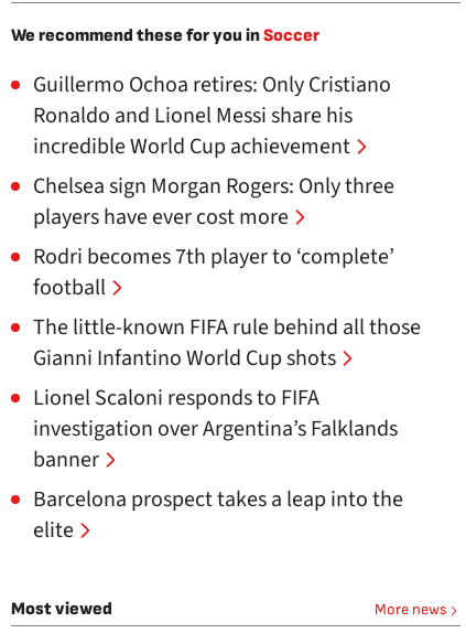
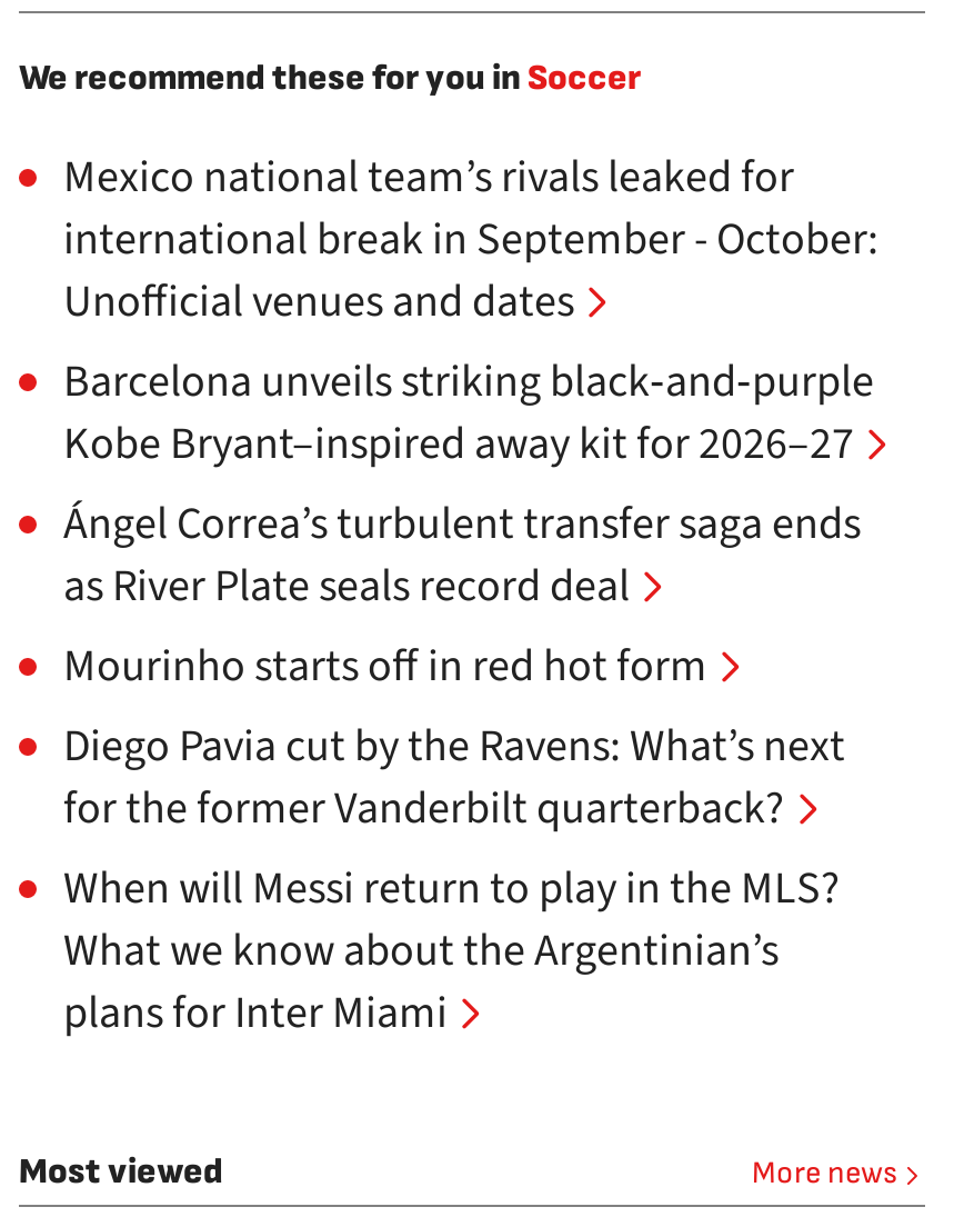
[33,69,421,546] Guillermo Ochoa retires: Only Cristiano | Ronaldo and Lionel Messi share his | incredible World Cup achievement | Chelsea sign Morgan Rogers: Only three | players have ever cost more | Rodri becomes 7th player to ‘complete’ | football | The little-known FIFA rule behind all those | Gianni Infantino World Cup shots | Lionel Scaloni responds to FIFA | investigation over Argentina’s Falklands | banner | Barcelona prospect takes a leap into the | elite -> [63,147,878,1045] Mexico national team’s rivals leaked for | international break in September - October: | Unofficial venues and dates | Barcelona unveils striking black‑and‑purple | Kobe Bryant–inspired away kit for 2026–27 | Ángel Correa’s turbulent transfer saga ends | as River Plate seals record deal | Mourinho starts off in red hot form | Diego Pavia cut by the Ravens: What’s next | for the former Vanderbilt quarterback? | When will Messi return to play in the MLS? | What we know about the Argentinian’s | plans for Inter Miami

